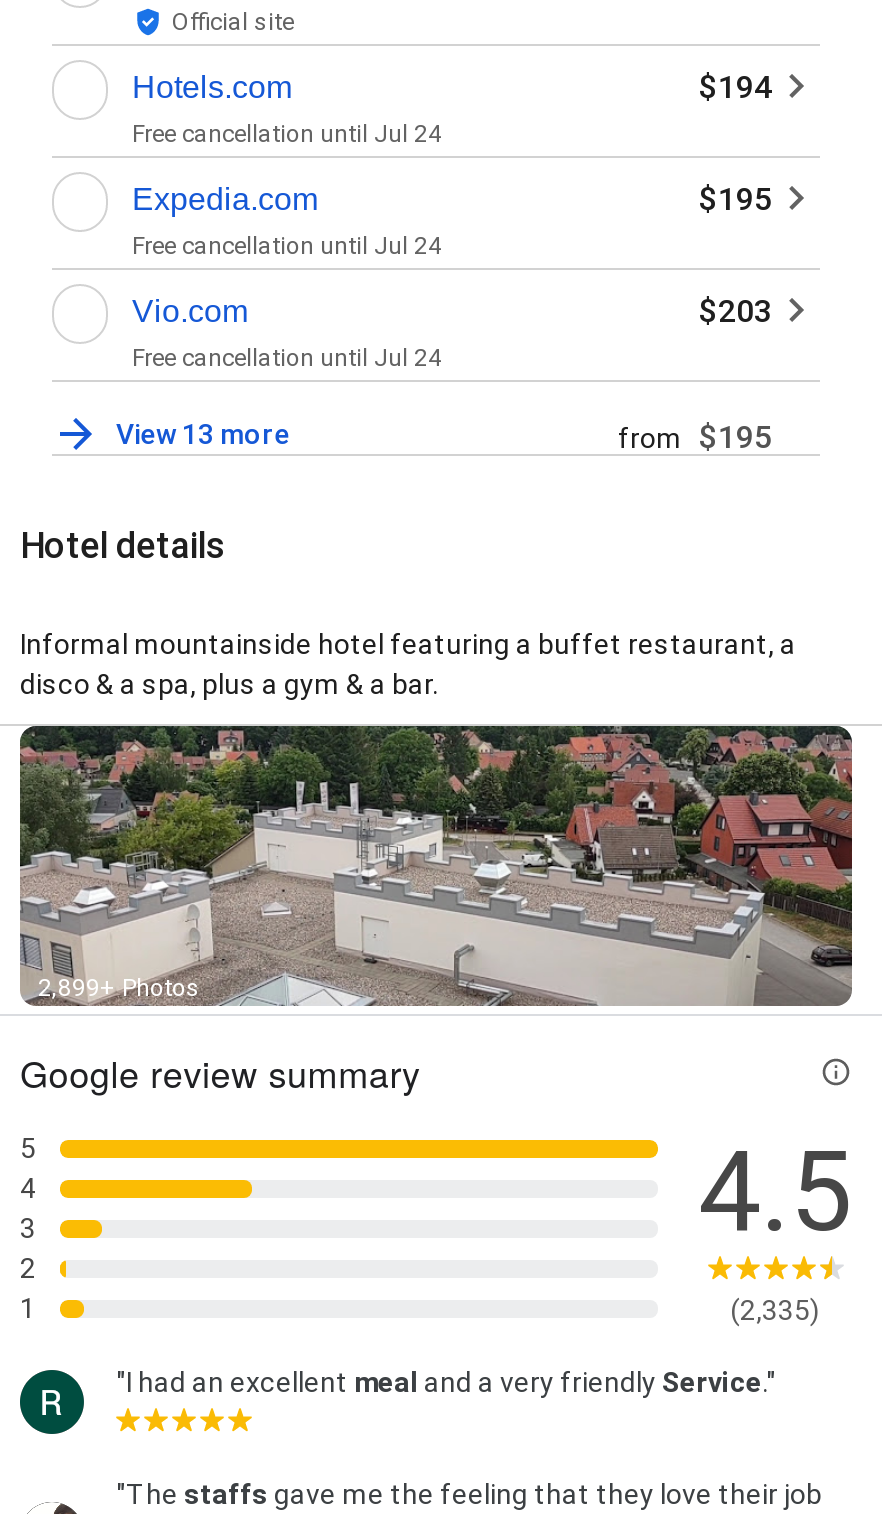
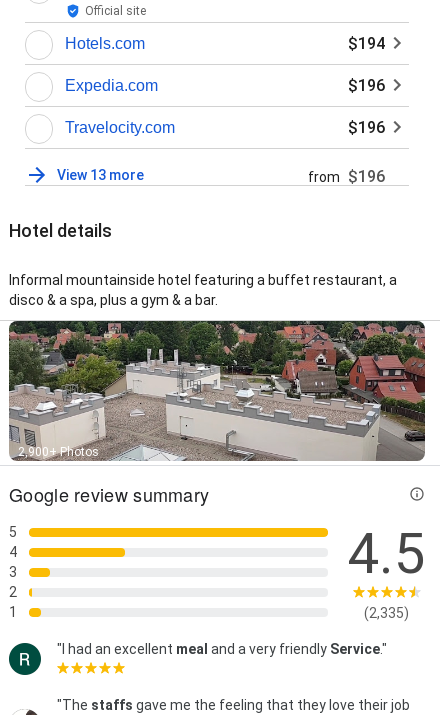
[132,120,442,148] Free cancellation until Jul 24 -> none
[132,180,772,260] $195 | Free cancellation until Jul 24 -> [348,76,385,95] $196
[132,292,772,372] Vio.com | $203 | Free cancellation until Jul 24 -> [65,118,385,137] Travelocity.com | $196
[618,418,772,456] from $195 -> [308,167,385,186] from $196
[38,974,200,1002] 2,899+ Photos -> [18,445,99,459] 2,900+ Photos

